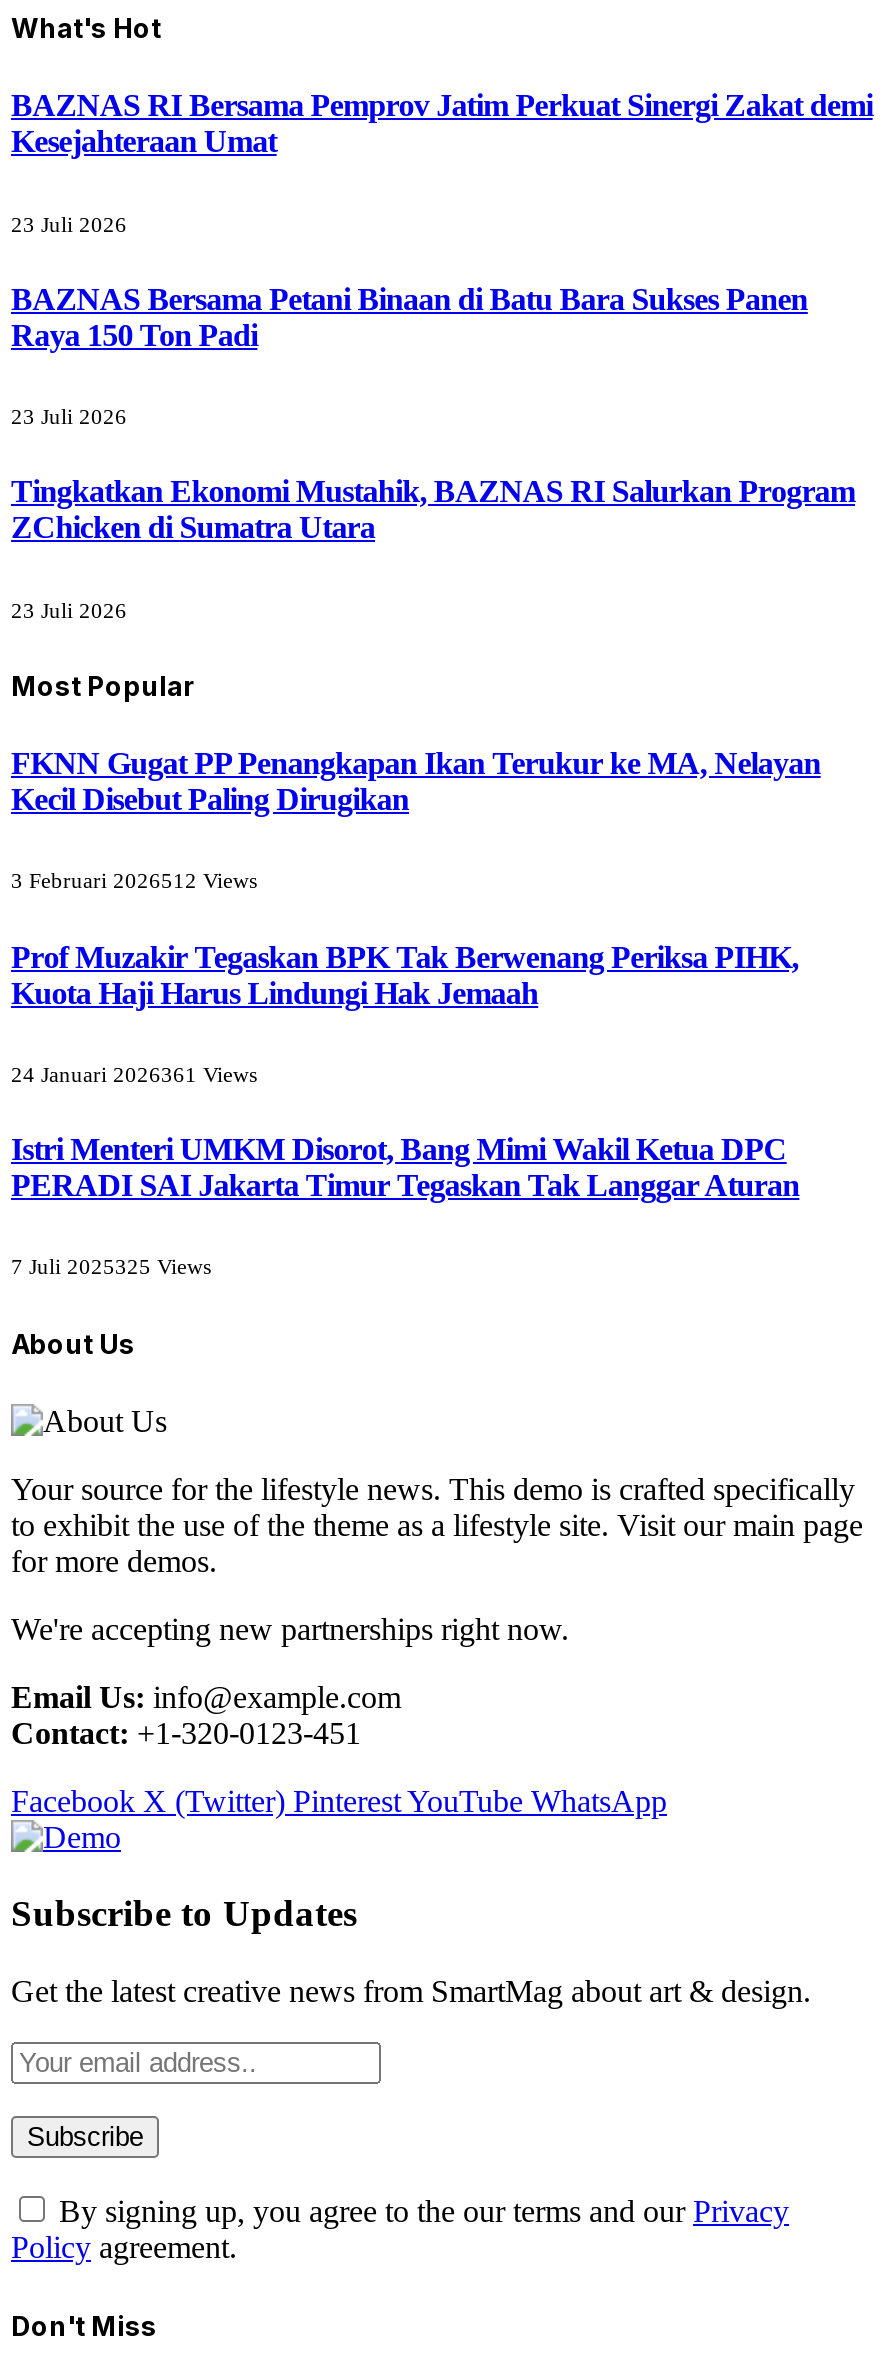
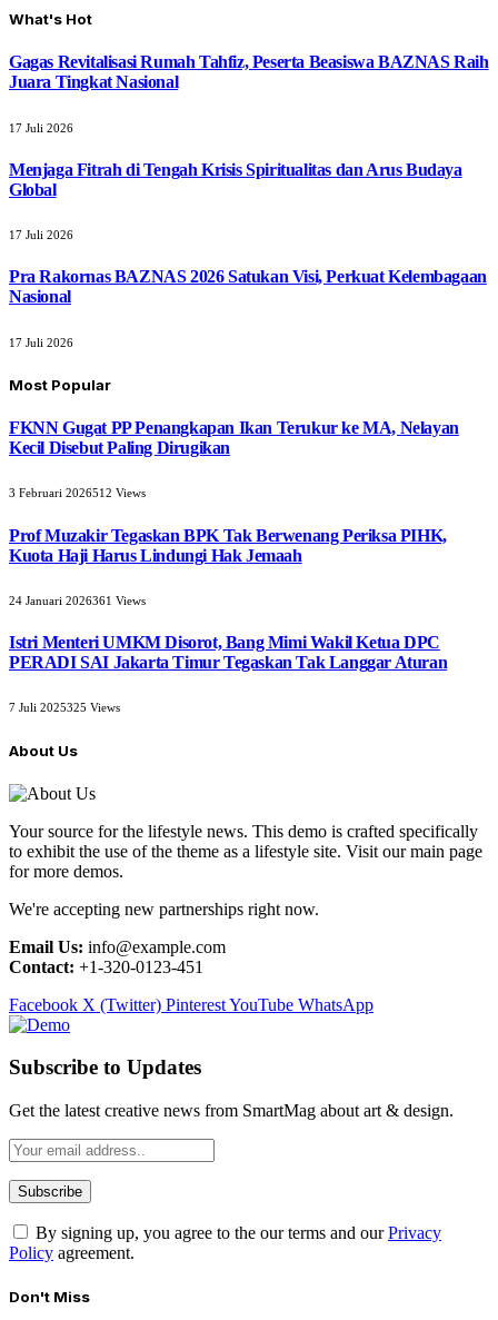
[11,89,873,159] BAZNAS RI Bersama Pemprov Jatim Perkuat Sinergi Zakat demi | Kesejahteraan Umat -> [9,53,489,92] Gagas Revitalisasi Rumah Tahfiz, Peserta Beasiswa BAZNAS Raih | Juara Tingkat Nasional
[11,211,127,235] 23 Juli 2026 -> [9,121,73,134] 17 Juli 2026
[11,282,808,352] BAZNAS Bersama Petani Binaan di Batu Bara Sukses Panen | Raya 150 Ton Padi -> [9,160,462,199] Menjaga Fitrah di Tengah Krisis Spiritualitas dan Arus Budaya | Global
[11,404,127,428] 23 Juli 2026 -> [9,228,73,242] 17 Juli 2026
[11,475,855,545] Tingkatkan Ekonomi Mustahik, BAZNAS RI Salurkan Program | ZChicken di Sumatra Utara -> [9,267,487,306] Pra Rakornas BAZNAS 2026 Satukan Visi, Perkuat Kelembagaan | Nasional
[11,597,127,621] 23 Juli 2026 -> [9,336,73,349] 17 Juli 2026

